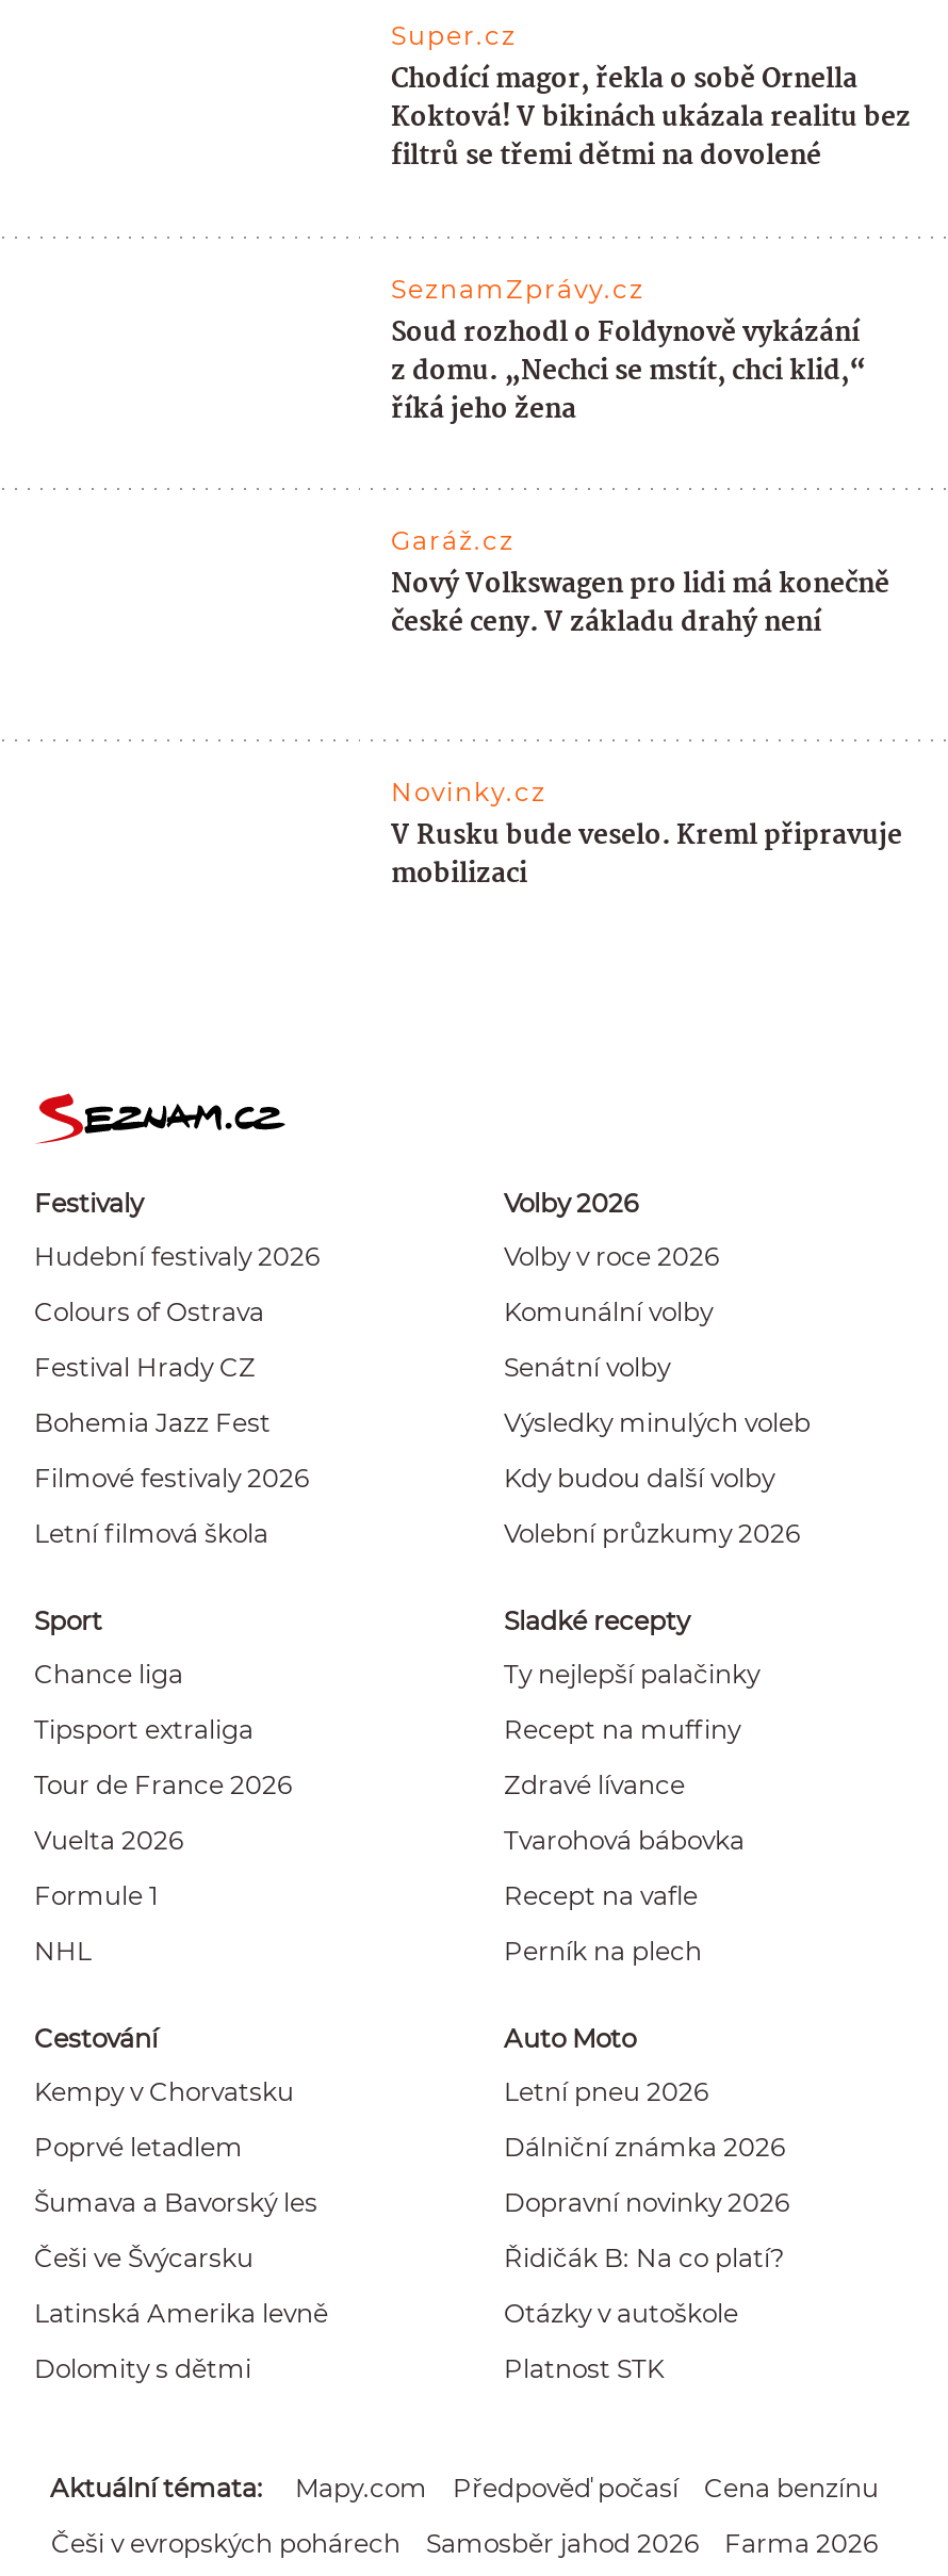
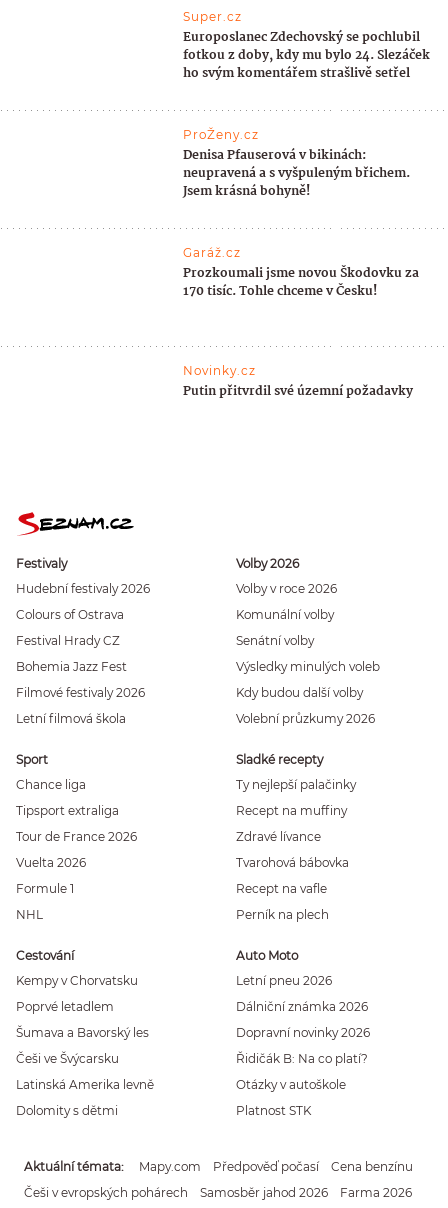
[391,59,911,180] Chodící magor, řekla o sobě Ornella | Koktová! V bikinách ukázala realitu bez | filtrů se třemi dětmi na dovolené -> [183,27,430,84] Europoslanec Zdechovský se pochlubil | fotkou z doby, kdy mu bylo 24. Slezáček | ho svým komentářem strašlivě setřel
[391,272,866,432] SeznamZprávy.cz | Soud rozhodl o Foldynově vykázání | z domu. „Nechci se mstít, chci klid,“ | říká jeho žena -> [183,127,410,202] ProŽeny.cz | Denisa Pfauserová v bikinách: | neupravená a s vyšpuleným břichem. | Jsem krásná bohyně!
[391,563,889,646] Nový Volkswagen pro lidi má konečně | české ceny. V základu drahý není -> [183,263,419,302] Prozkoumali jsme novou Škodovku za | 170 tisíc. Tohle chceme v Česku!
[391,814,902,897] V Rusku bude veselo. Kreml připravuje | mobilizaci -> [183,381,413,402] Putin přitvrdil své územní požadavky

